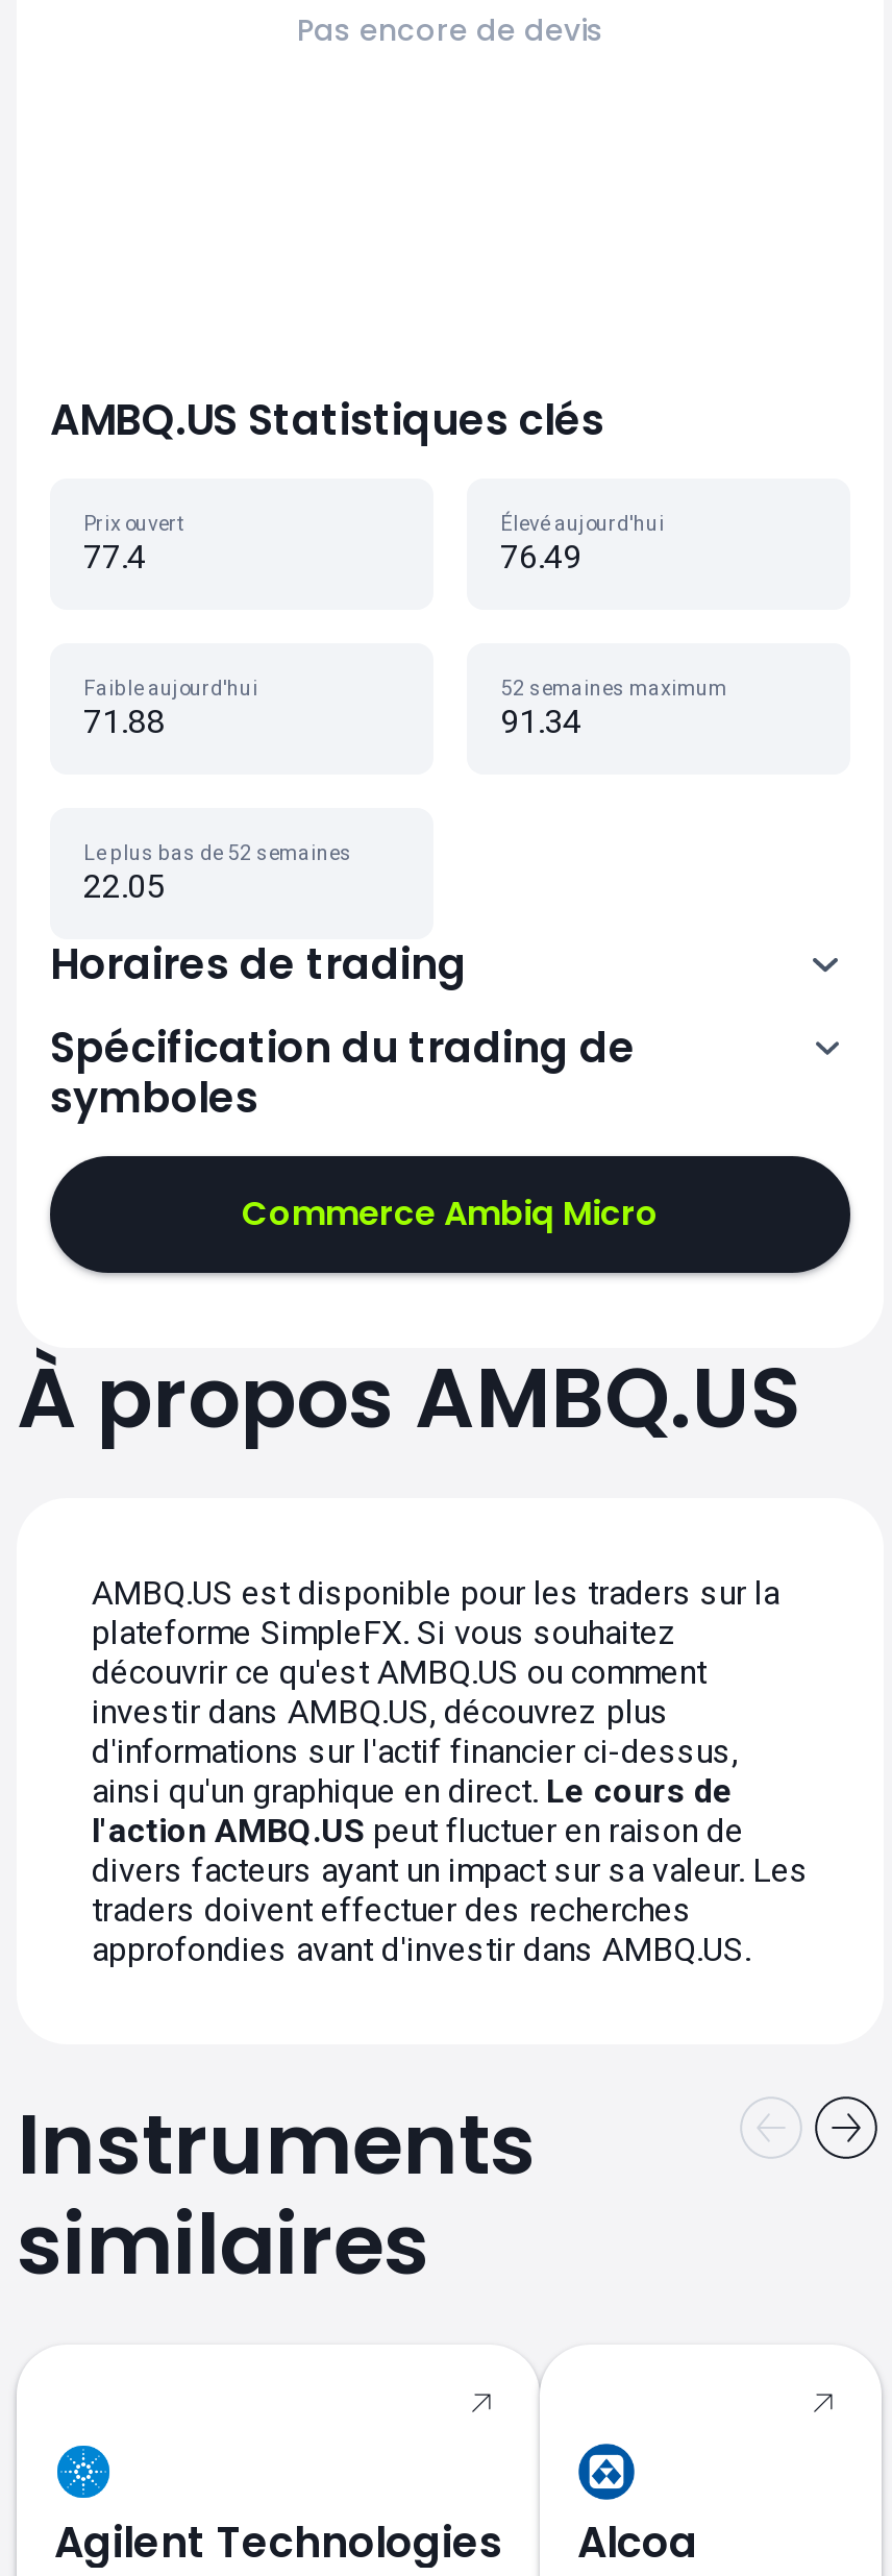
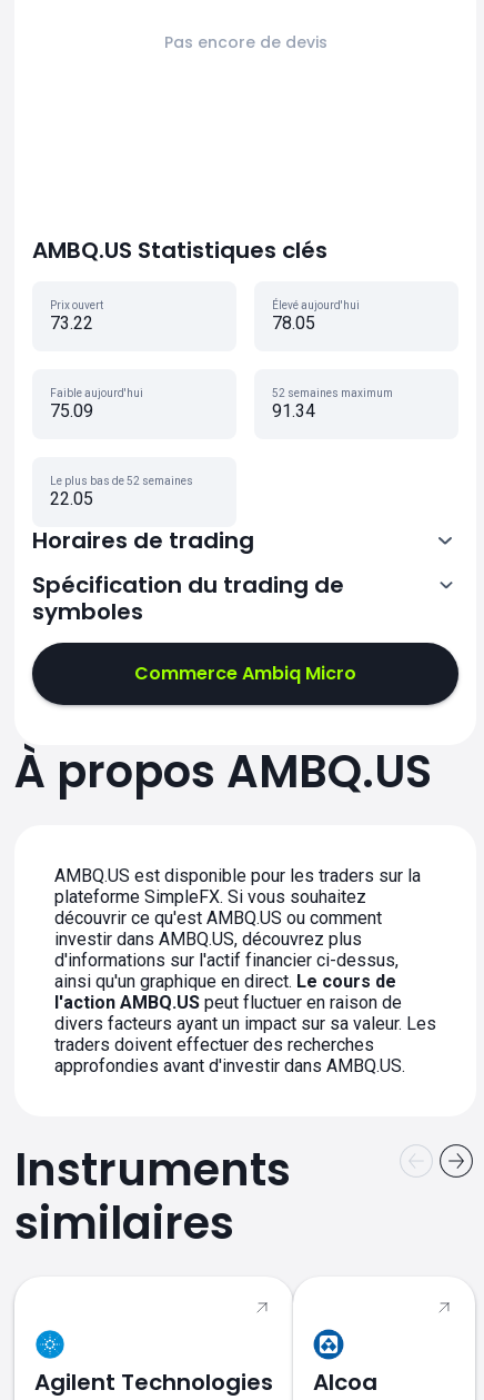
[83,537,146,576] 77.4 -> [50,312,93,334] 73.22
[500,537,581,576] 76.49 -> [272,312,315,334] 78.05
[83,702,165,741] 71.88 -> [50,400,93,421] 75.09

